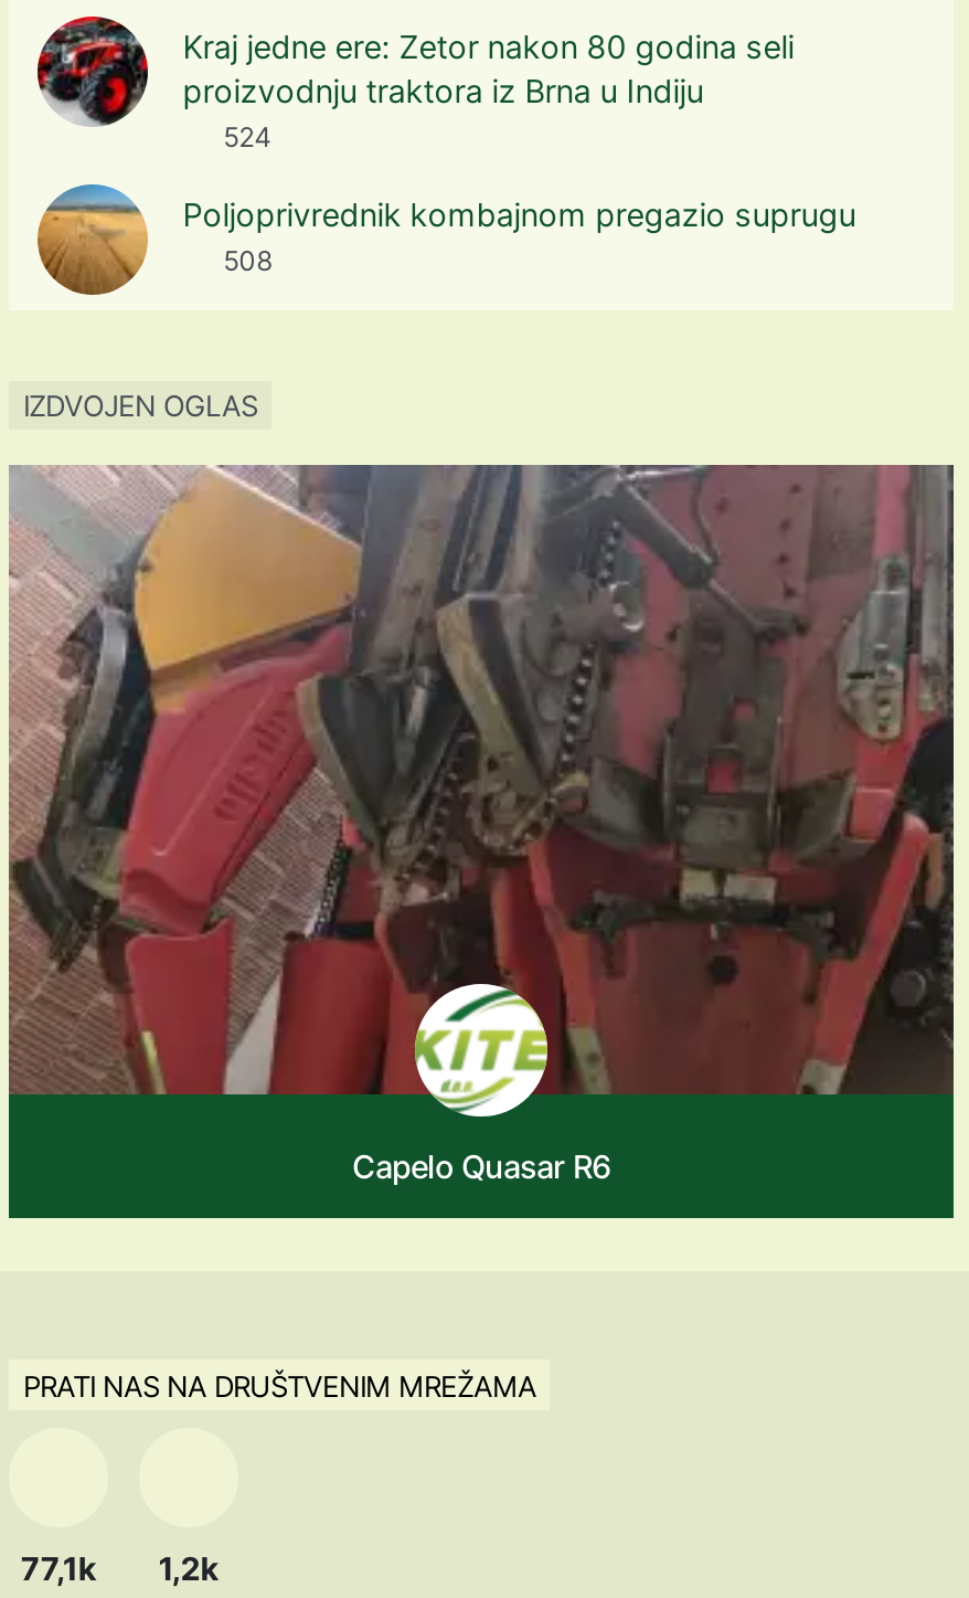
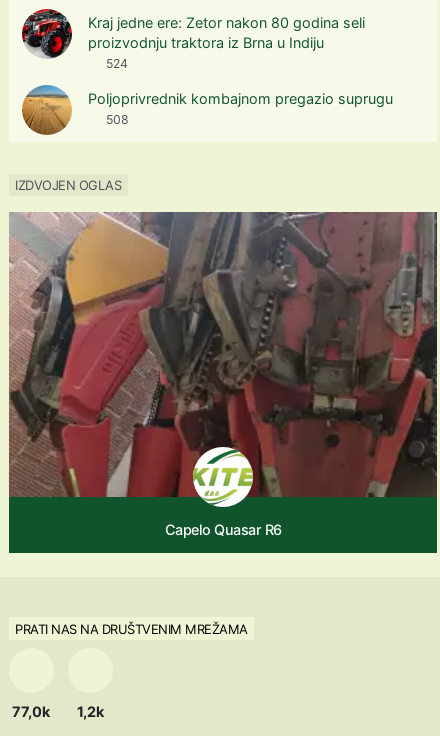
[21,1548,218,1586] 77,1k 1,2k -> [12,702,104,719] 77,0k 1,2k

